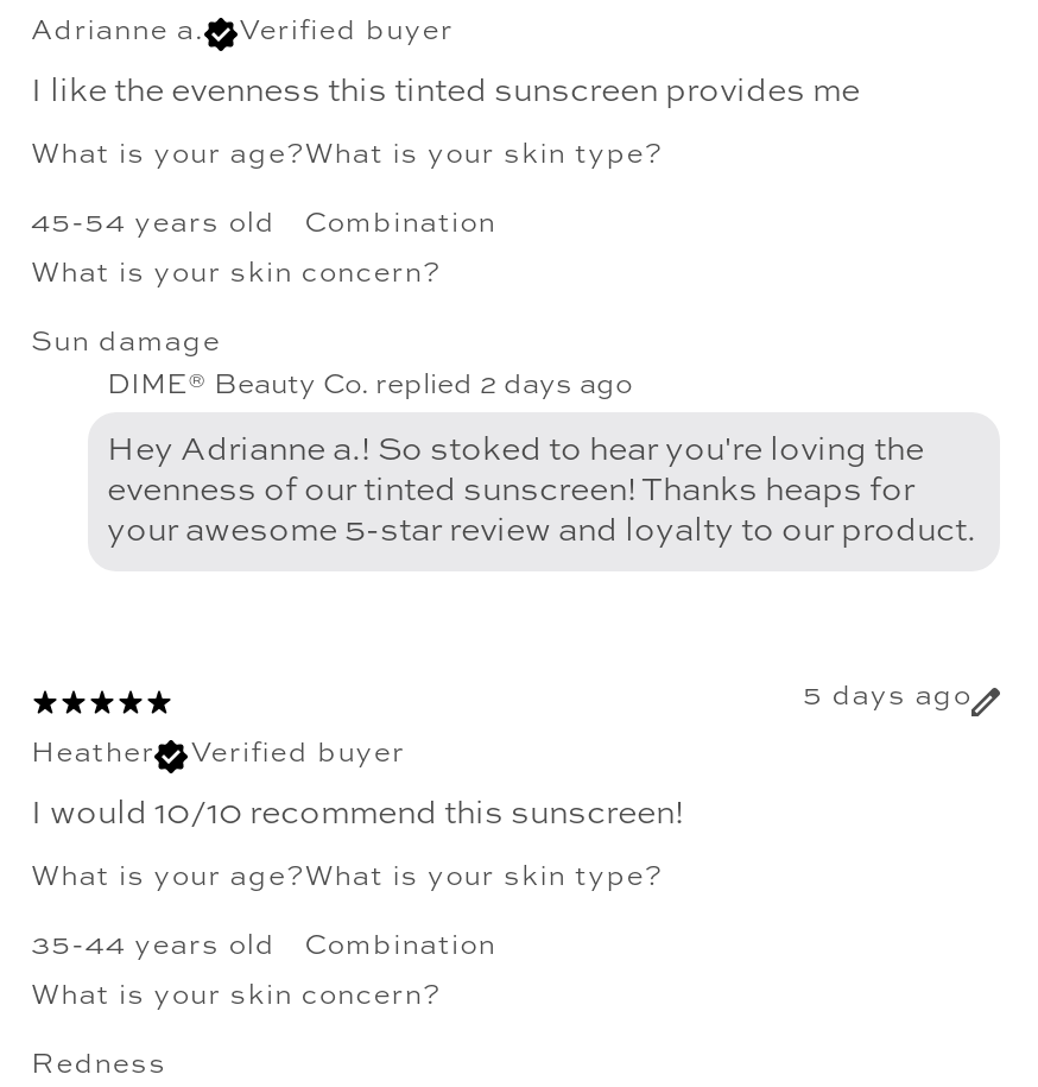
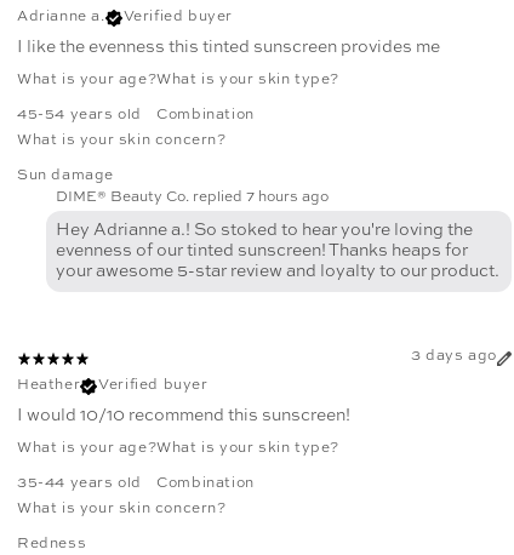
[107,372,632,401] DIME® Beauty Co. replied 2 days ago -> [56,190,329,205] DIME® Beauty Co. replied 7 hours ago
[803,683,971,712] 5 days ago -> [411,349,497,364] 3 days ago

